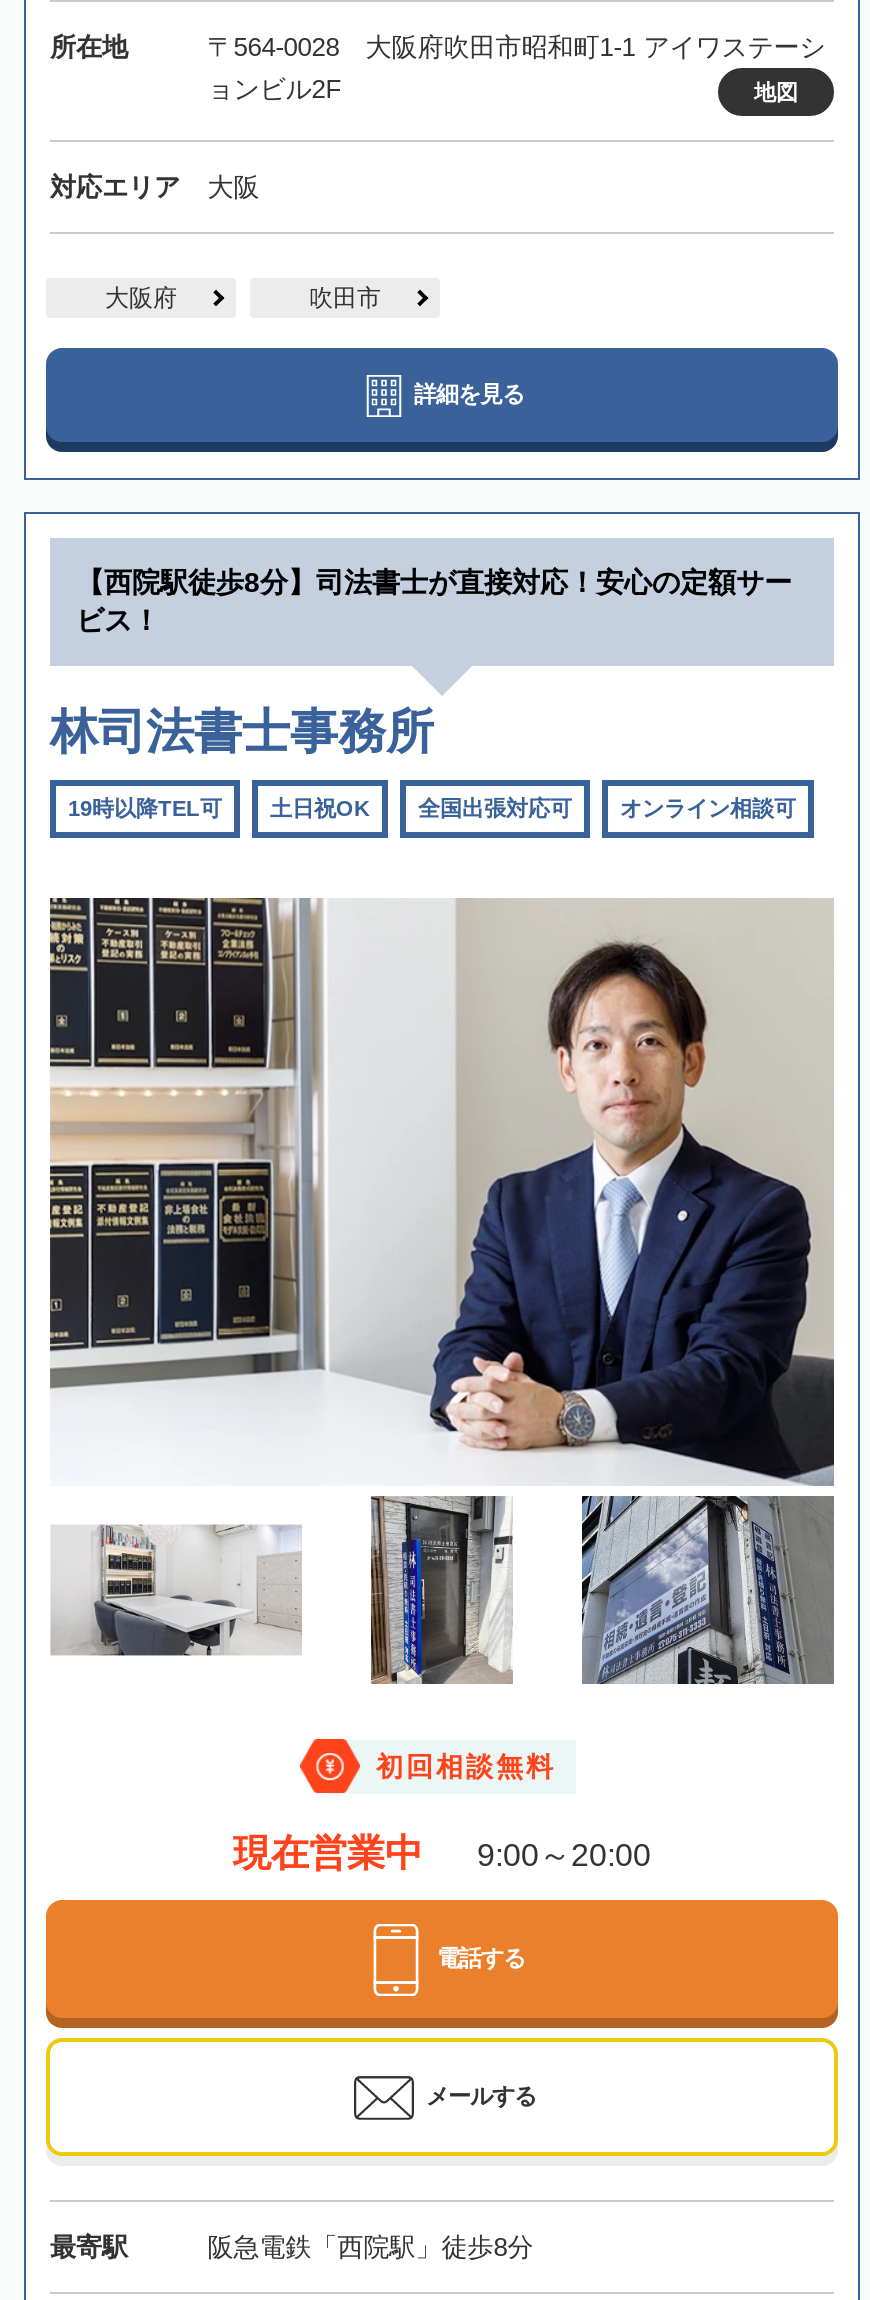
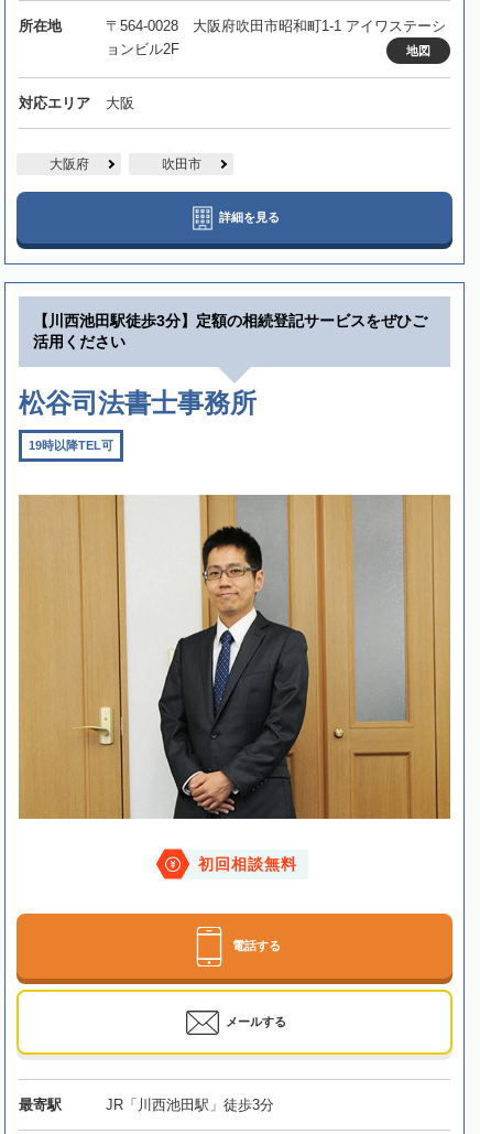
[76,565,792,635] 【西院駅徒歩8分】司法書士が直接対応！安心の定額サー | ビス！ -> [33,312,427,350] 【川西池田駅徒歩3分】定額の相続登記サービスをぜひご | 活用ください
[50,703,434,757] 林司法書士事務所 -> [19,388,257,417] 松谷司法書士事務所
[270,795,796,819] 土日祝OK | 全国出張対応可 | オンライン相談可 -> none
[48,900,836,1686] [image] -> [18,494,450,820] [image]
[233,1832,651,1874] 現在営業中 | 9:00～20:00 -> none
[207,2232,533,2262] 阪急電鉄「西院駅」徒歩8分 -> [105,1096,274,1113] JR「川西池田駅」徒歩3分

